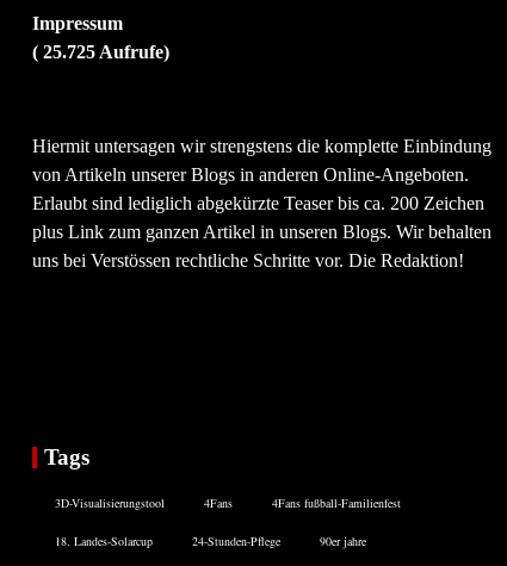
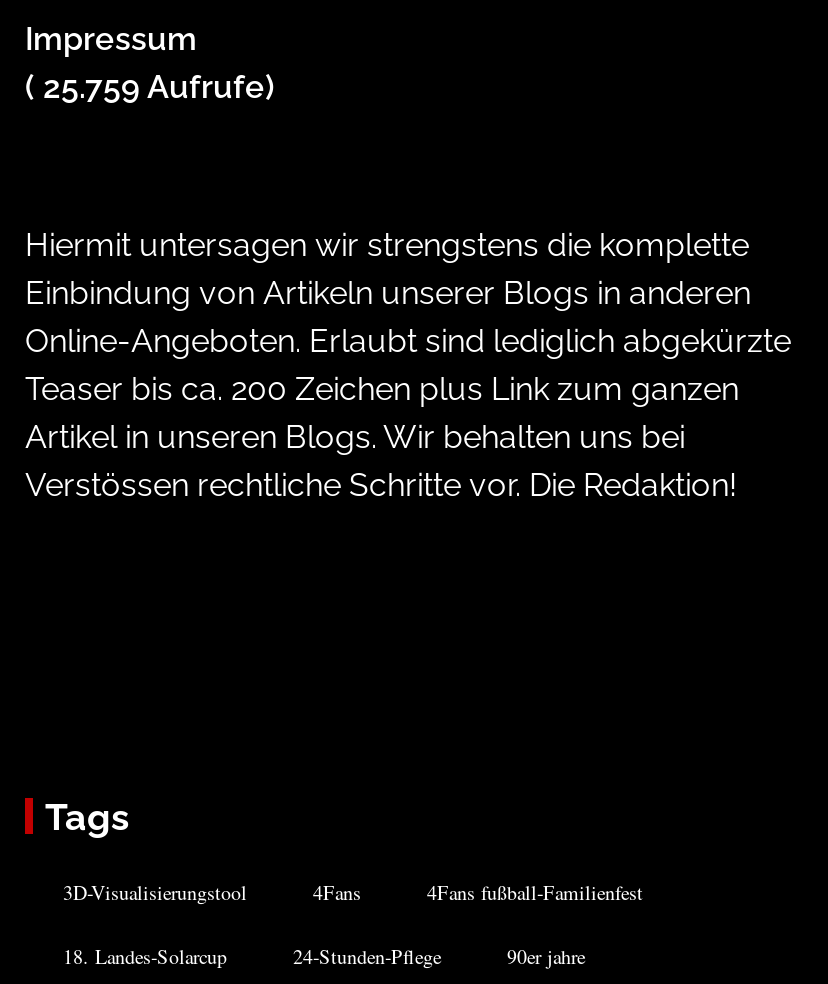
[32,42,169,62] ( 25.725 Aufrufe) -> [25,68,275,106] ( 25.759 Aufrufe)

